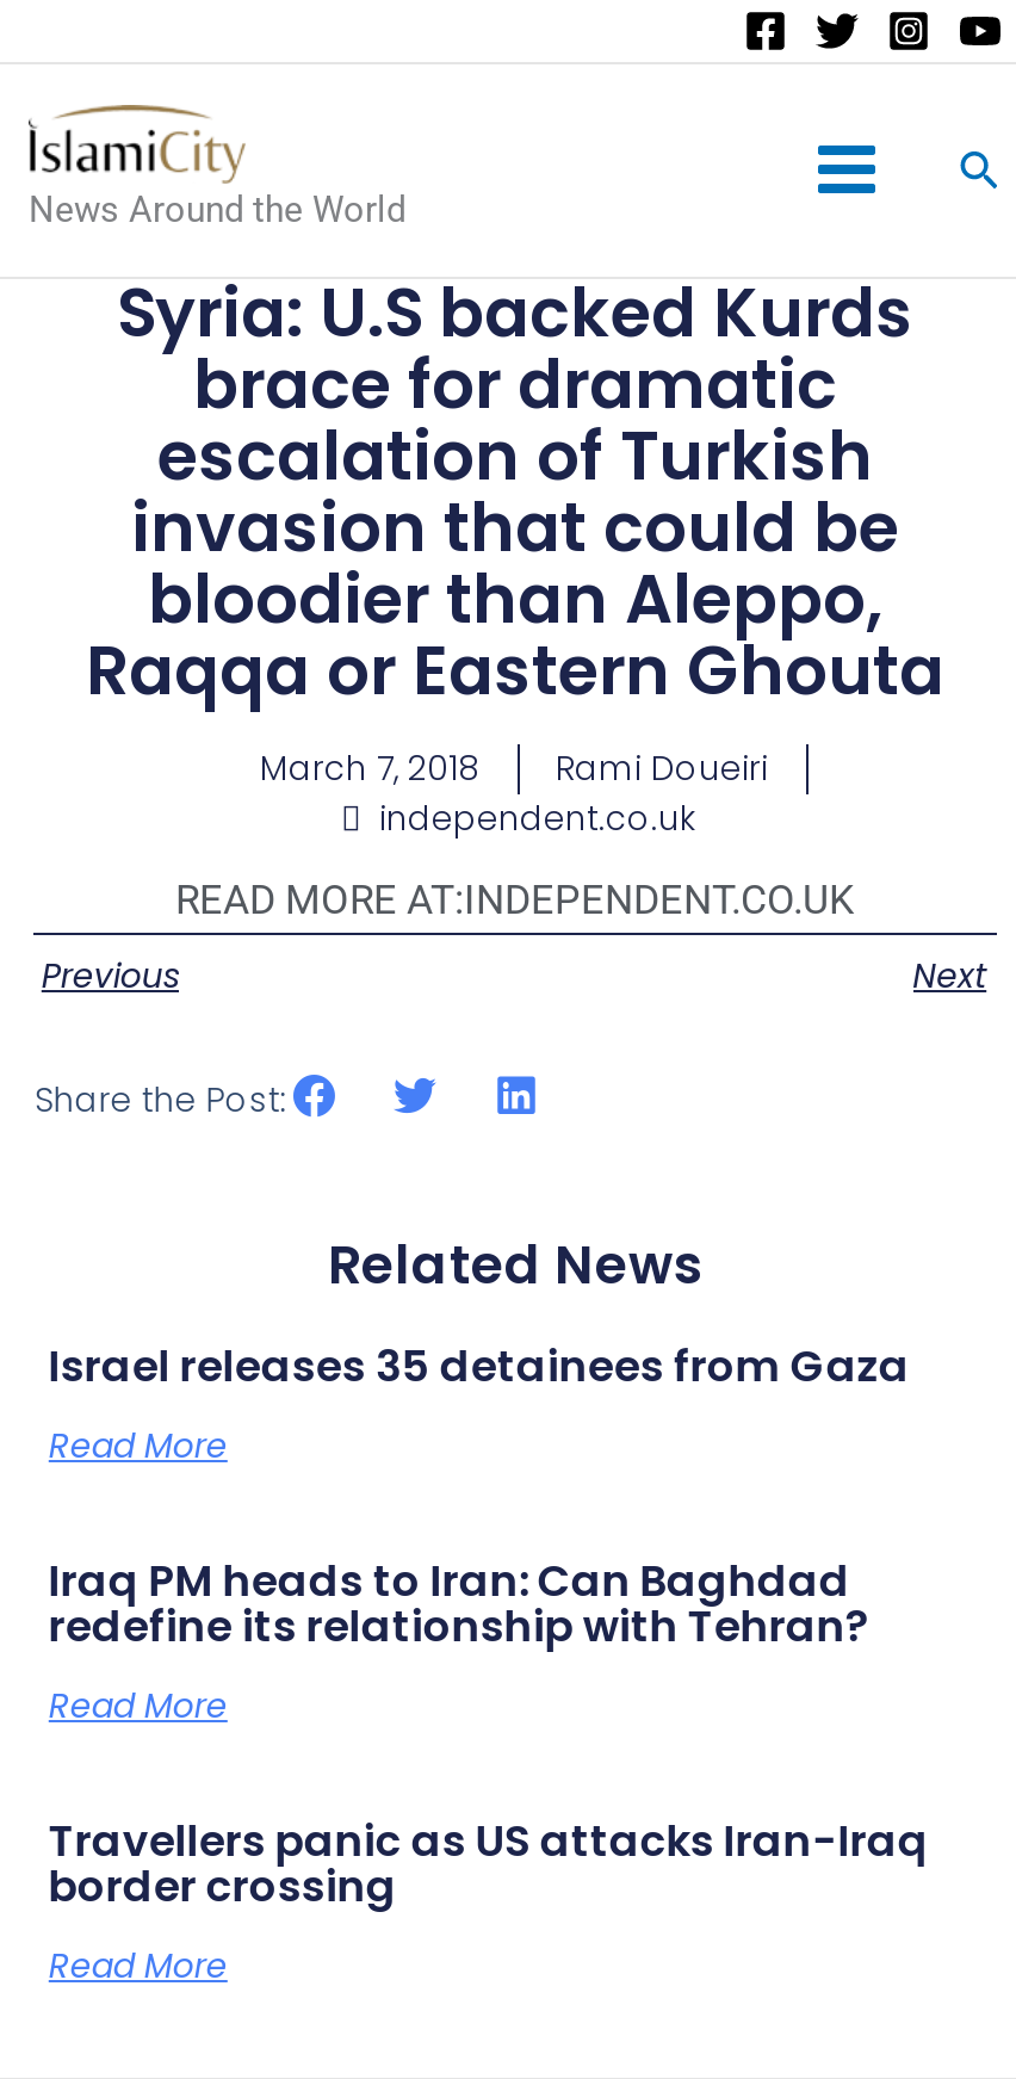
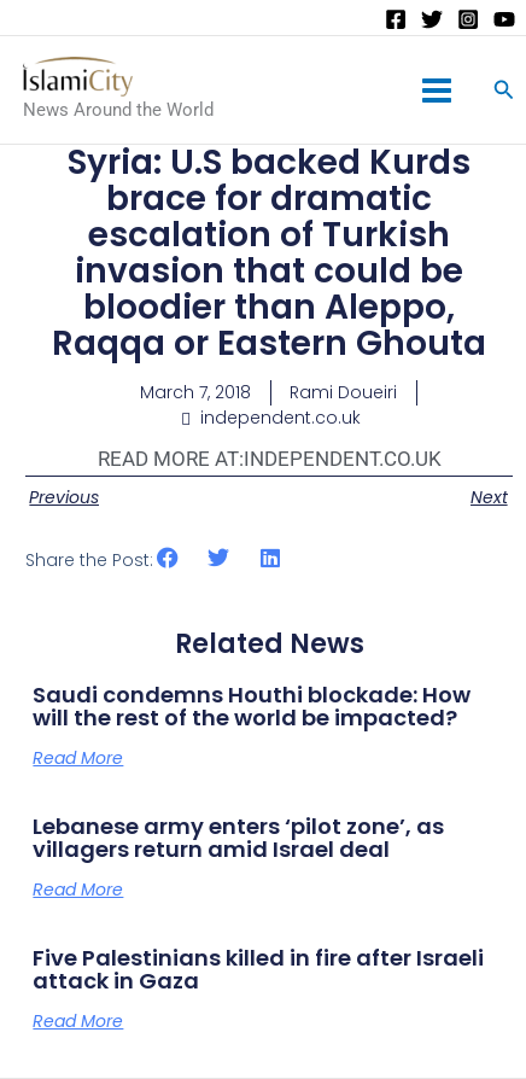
[49,1335,910,1394] Israel releases 35 detainees from Gaza -> [33,679,471,732] Saudi condemns Houthi blockade: How | will the rest of the world be impacted?
[49,1549,869,1654] Iraq PM heads to Iran: Can Baghdad | redefine its relationship with Tehran? -> [33,811,444,864] Lebanese army enters ‘pilot zone’, as | villagers return amid Israel deal
[49,1809,929,1914] Travellers panic as US attacks Iran-Iraq | border crossing -> [33,942,484,996] Five Palestinians killed in fire after Israeli | attack in Gaza

